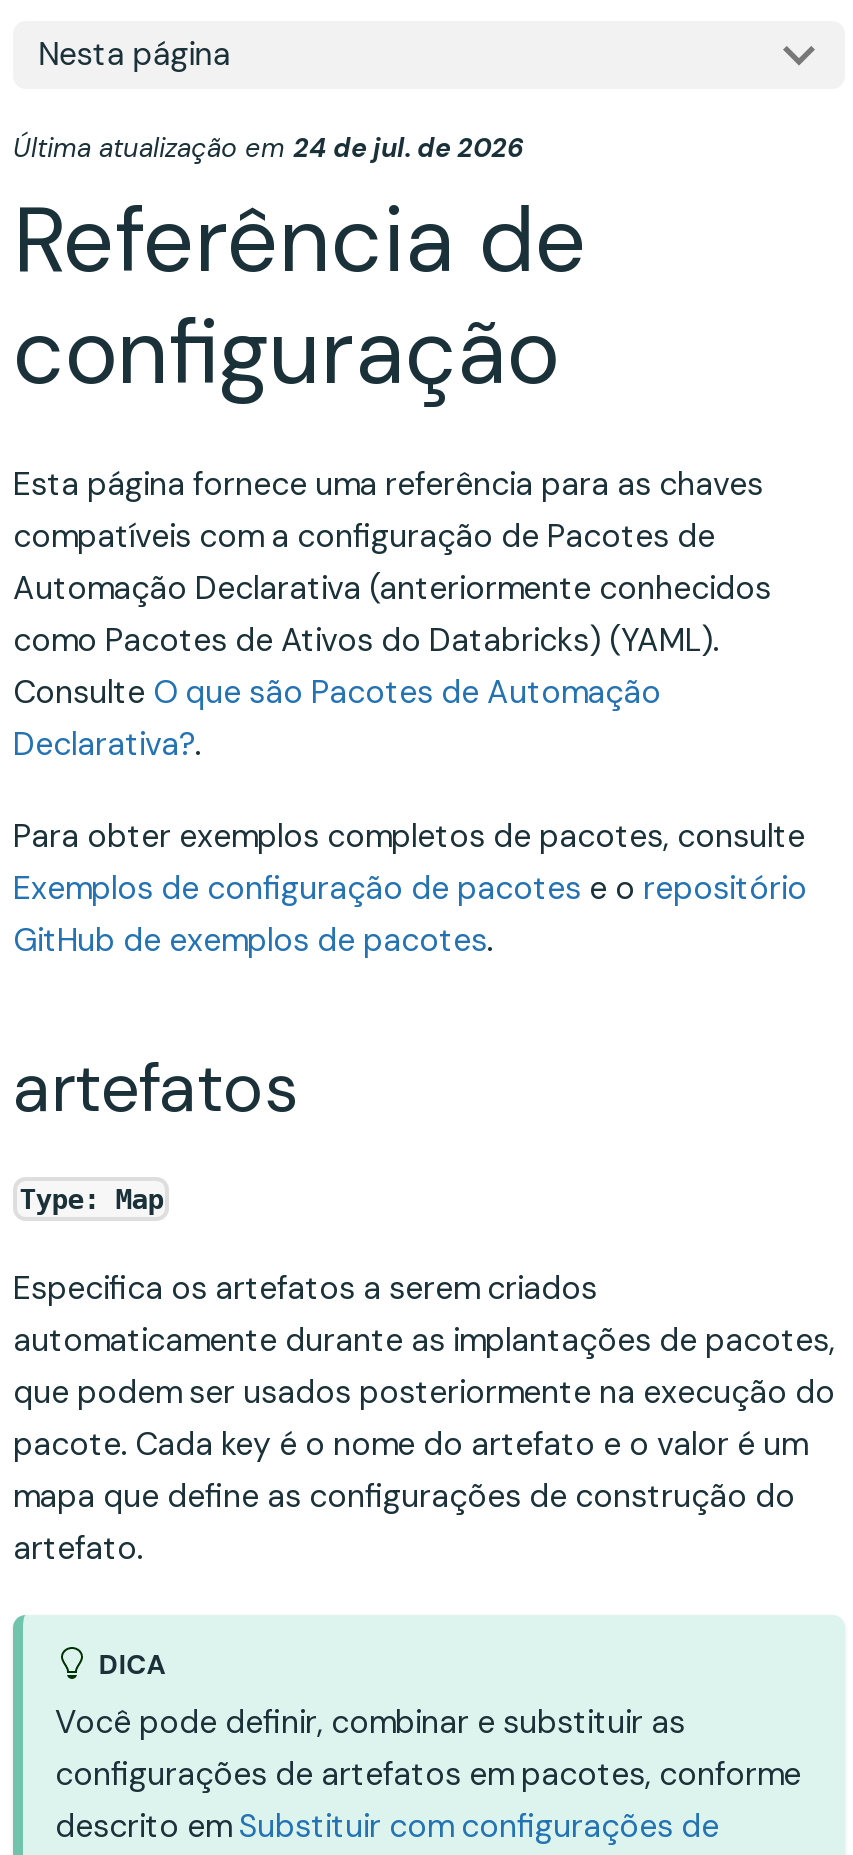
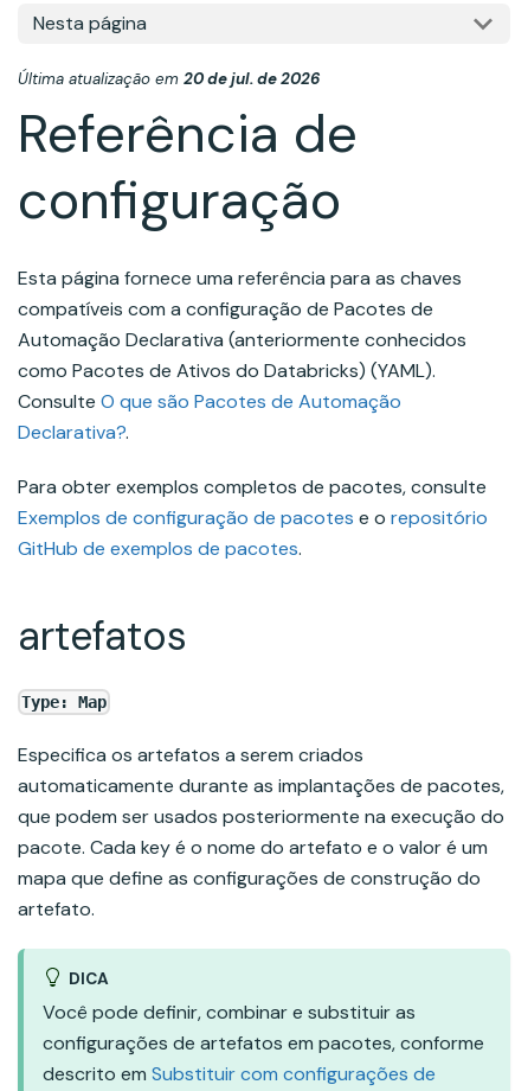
[13,131,523,165] Última atualização em 24 de jul. de 2026 -> [18,69,320,89] Última atualização em 20 de jul. de 2026

